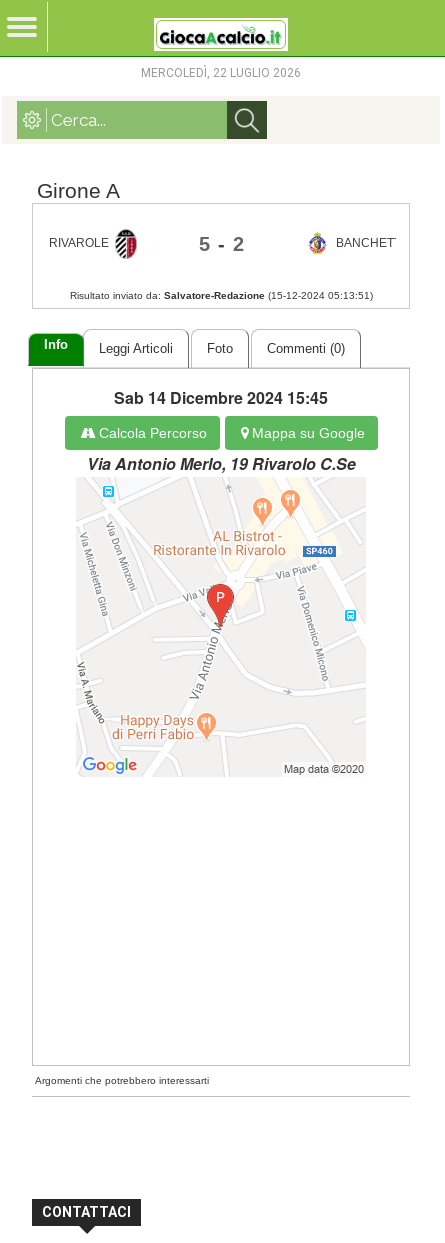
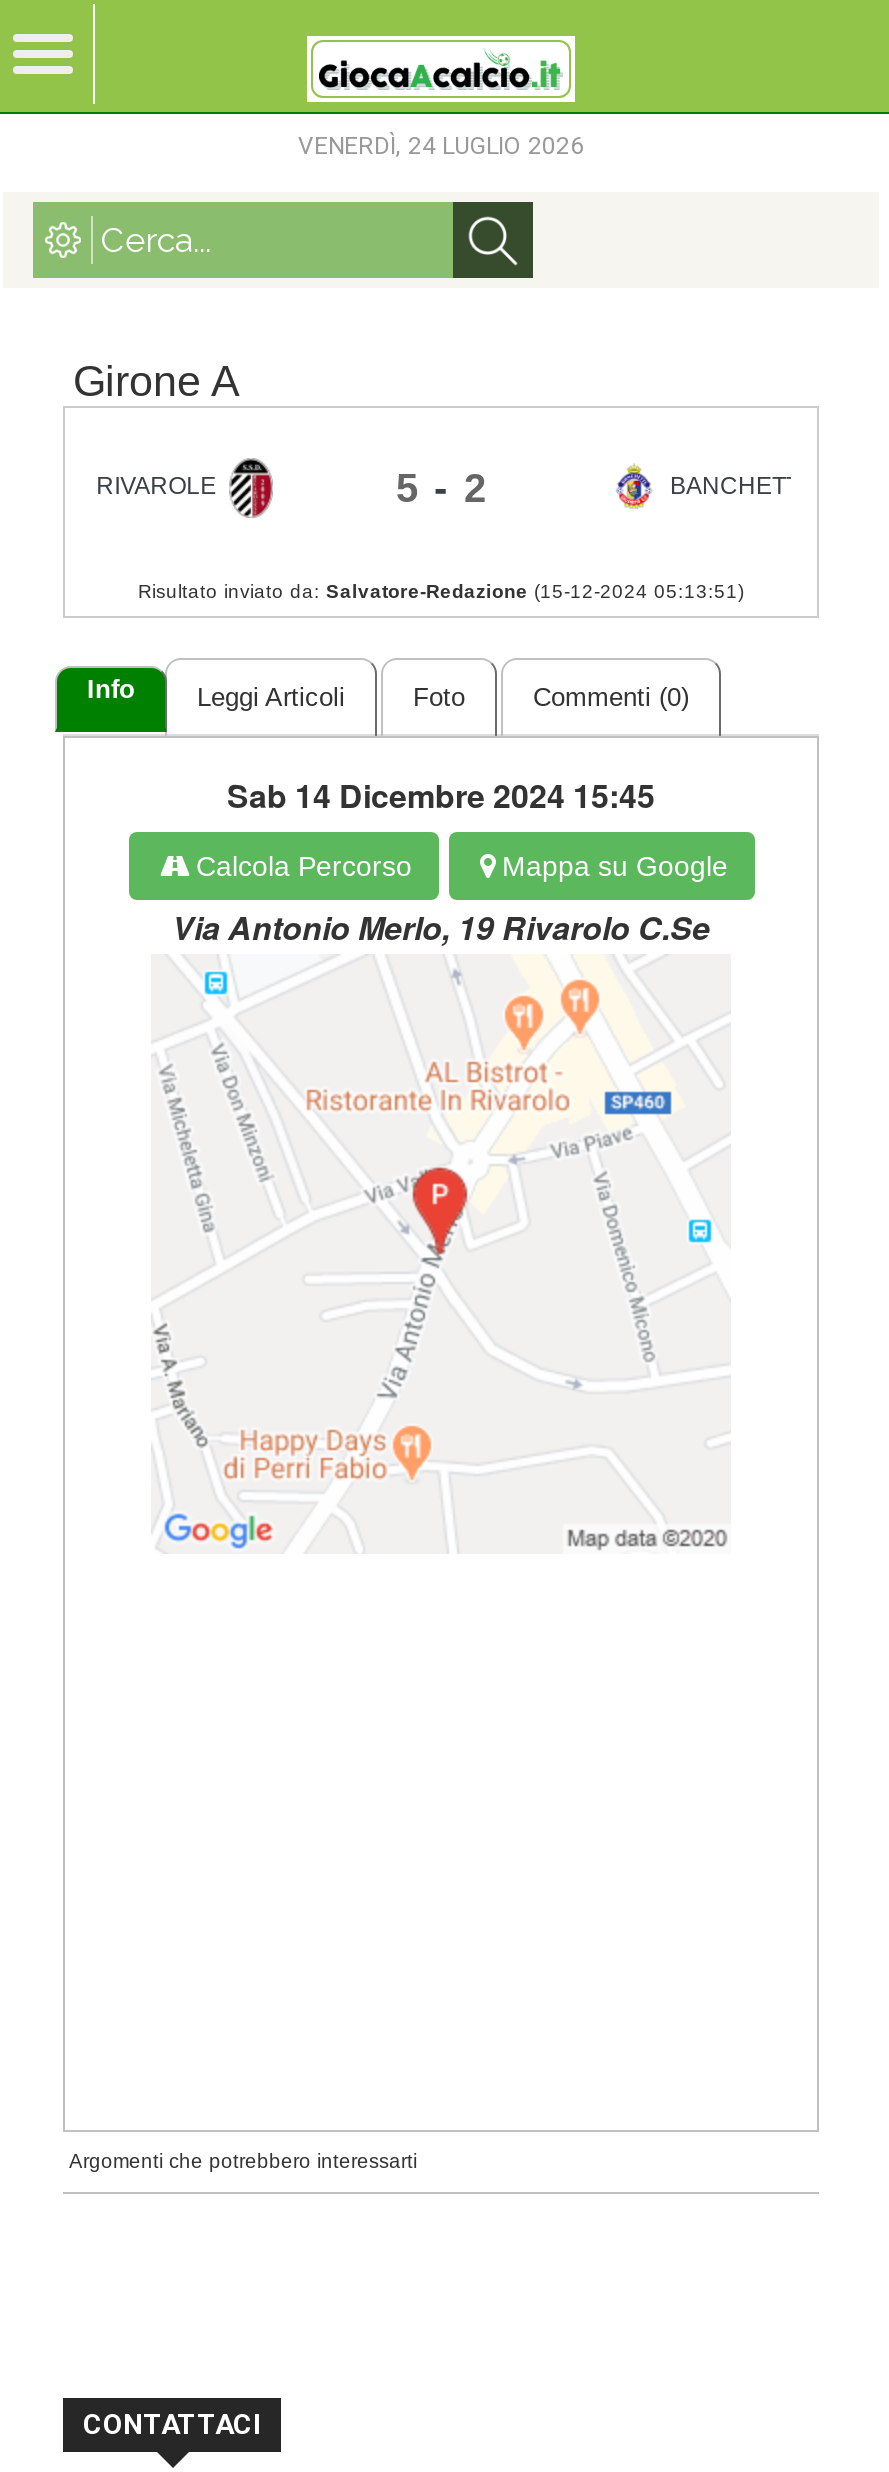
[141,66,301,80] MERCOLEDÌ, 22 LUGLIO 2026 -> [298,132,584,160] VENERDÌ, 24 LUGLIO 2026

